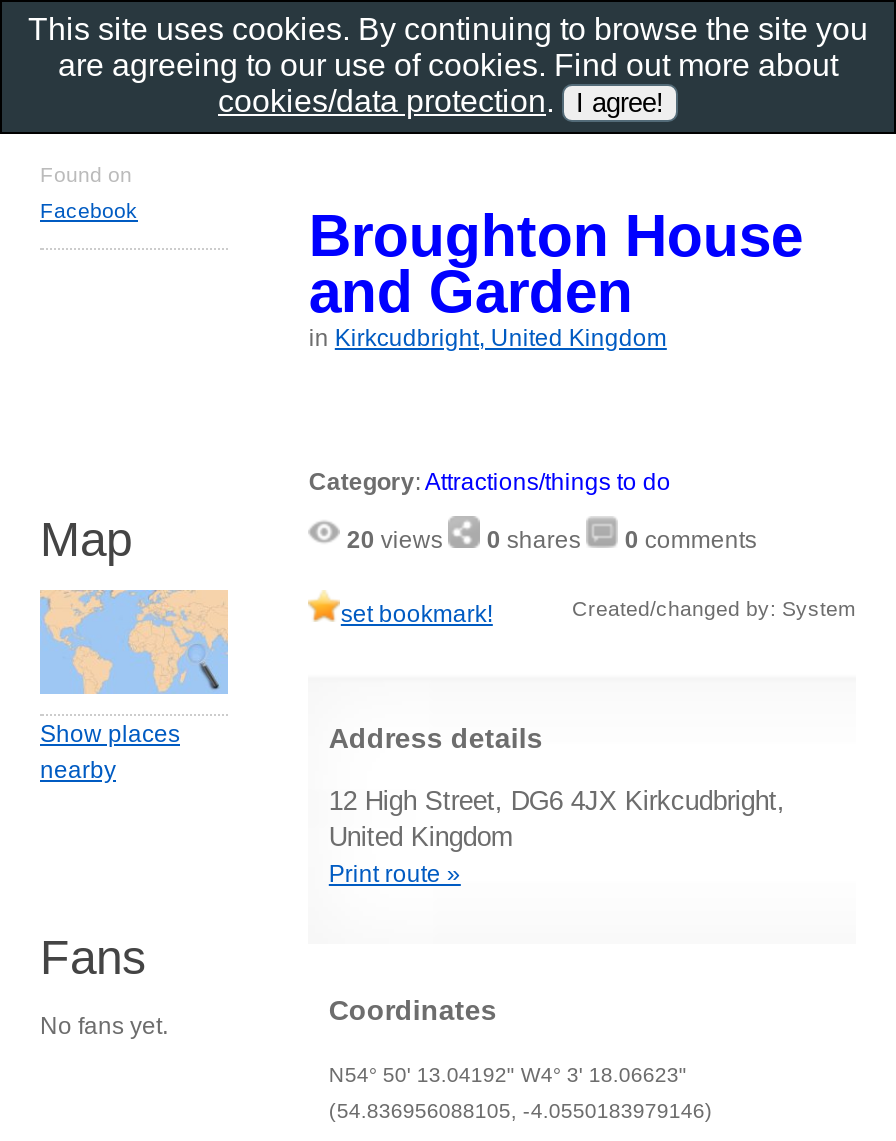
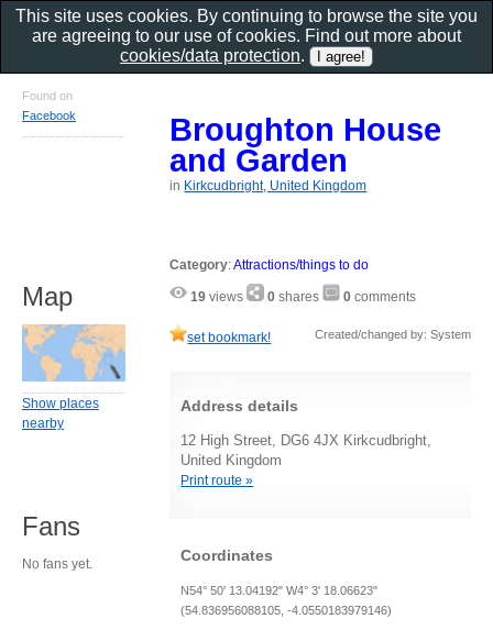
[347,526,757,554] 20 views 0 shares 0 comments -> [191,289,416,305] 19 views 0 shares 0 comments

